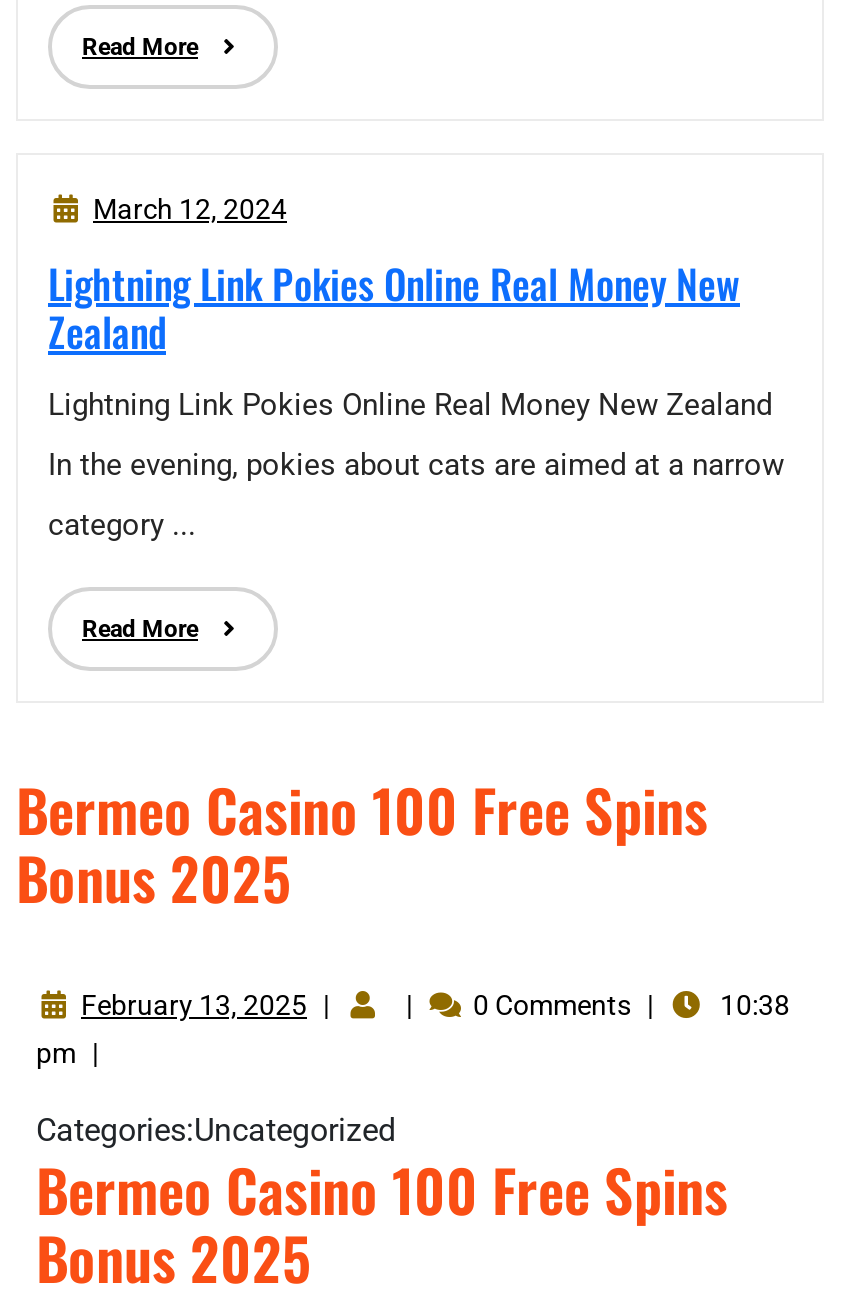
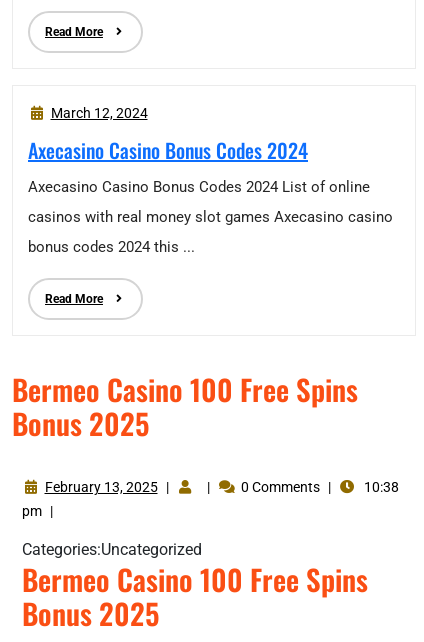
[48,253,772,423] Lightning Link Pokies Online Real Money New | Zealand | Lightning Link Pokies Online Real Money New Zealand -> [28,135,370,196] Axecasino Casino Bonus Codes 2024 | Axecasino Casino Bonus Codes 2024 List of online
[48,447,784,483] In the evening, pokies about cats are aimed at a narrow -> [28,208,393,226] casinos with real money slot games Axecasino casino
[48,507,196,543] category ... -> [28,238,195,256] bonus codes 2024 this ...

